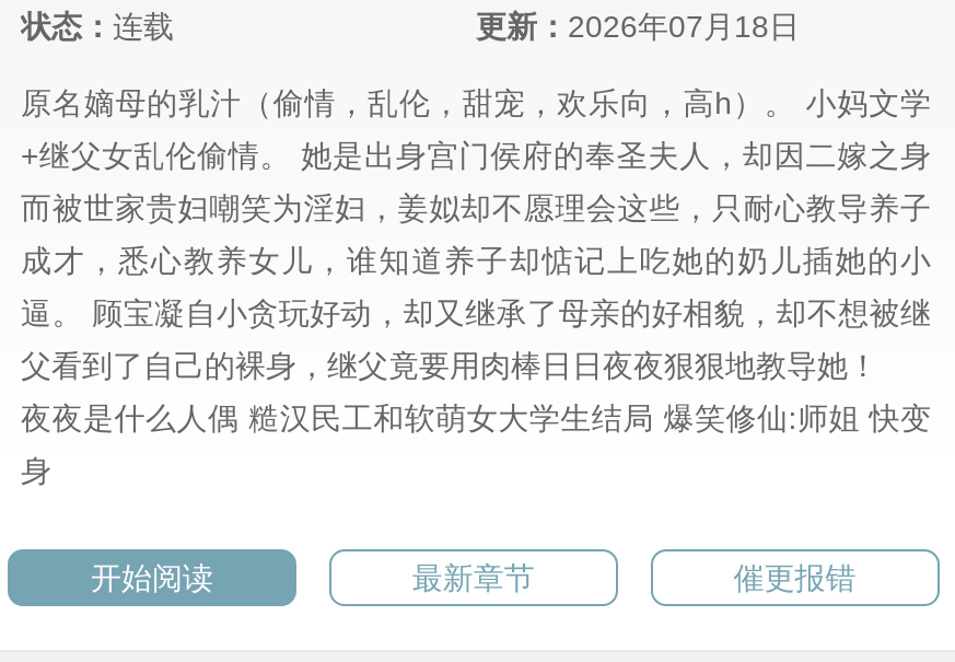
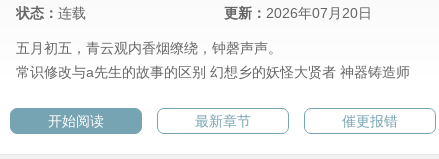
[21,10,931,489] 更新：2026年07月18日 | 原名嫡母的乳汁（偷情，乱伦，甜宠，欢乐向，高h）。 小妈文学 | +继父女乱伦偷情。 她是出身宫门侯府的奉圣夫人，却因二嫁之身 | 而被世家贵妇嘲笑为淫妇，姜姒却不愿理会这些，只耐心教导养子 | 成才，悉心教养女儿，谁知道养子却惦记上吃她的奶儿插她的小 | 逼。 顾宝凝自小贪玩好动，却又继承了母亲的好相貌，却不想被继 | 父看到了自己的裸身，继父竟要用肉棒日日夜夜狠狠地教导她！ | 夜夜是什么人偶 糙汉民工和软萌女大学生结局 爆笑修仙:师姐 快变 | 身 -> [16,5,410,80] 更新：2026年07月20日 | 五月初五，青云观内香烟缭绕，钟磬声声。 | 常识修改与a先生的故事的区别 幻想乡的妖怪大贤者 神器铸造师

